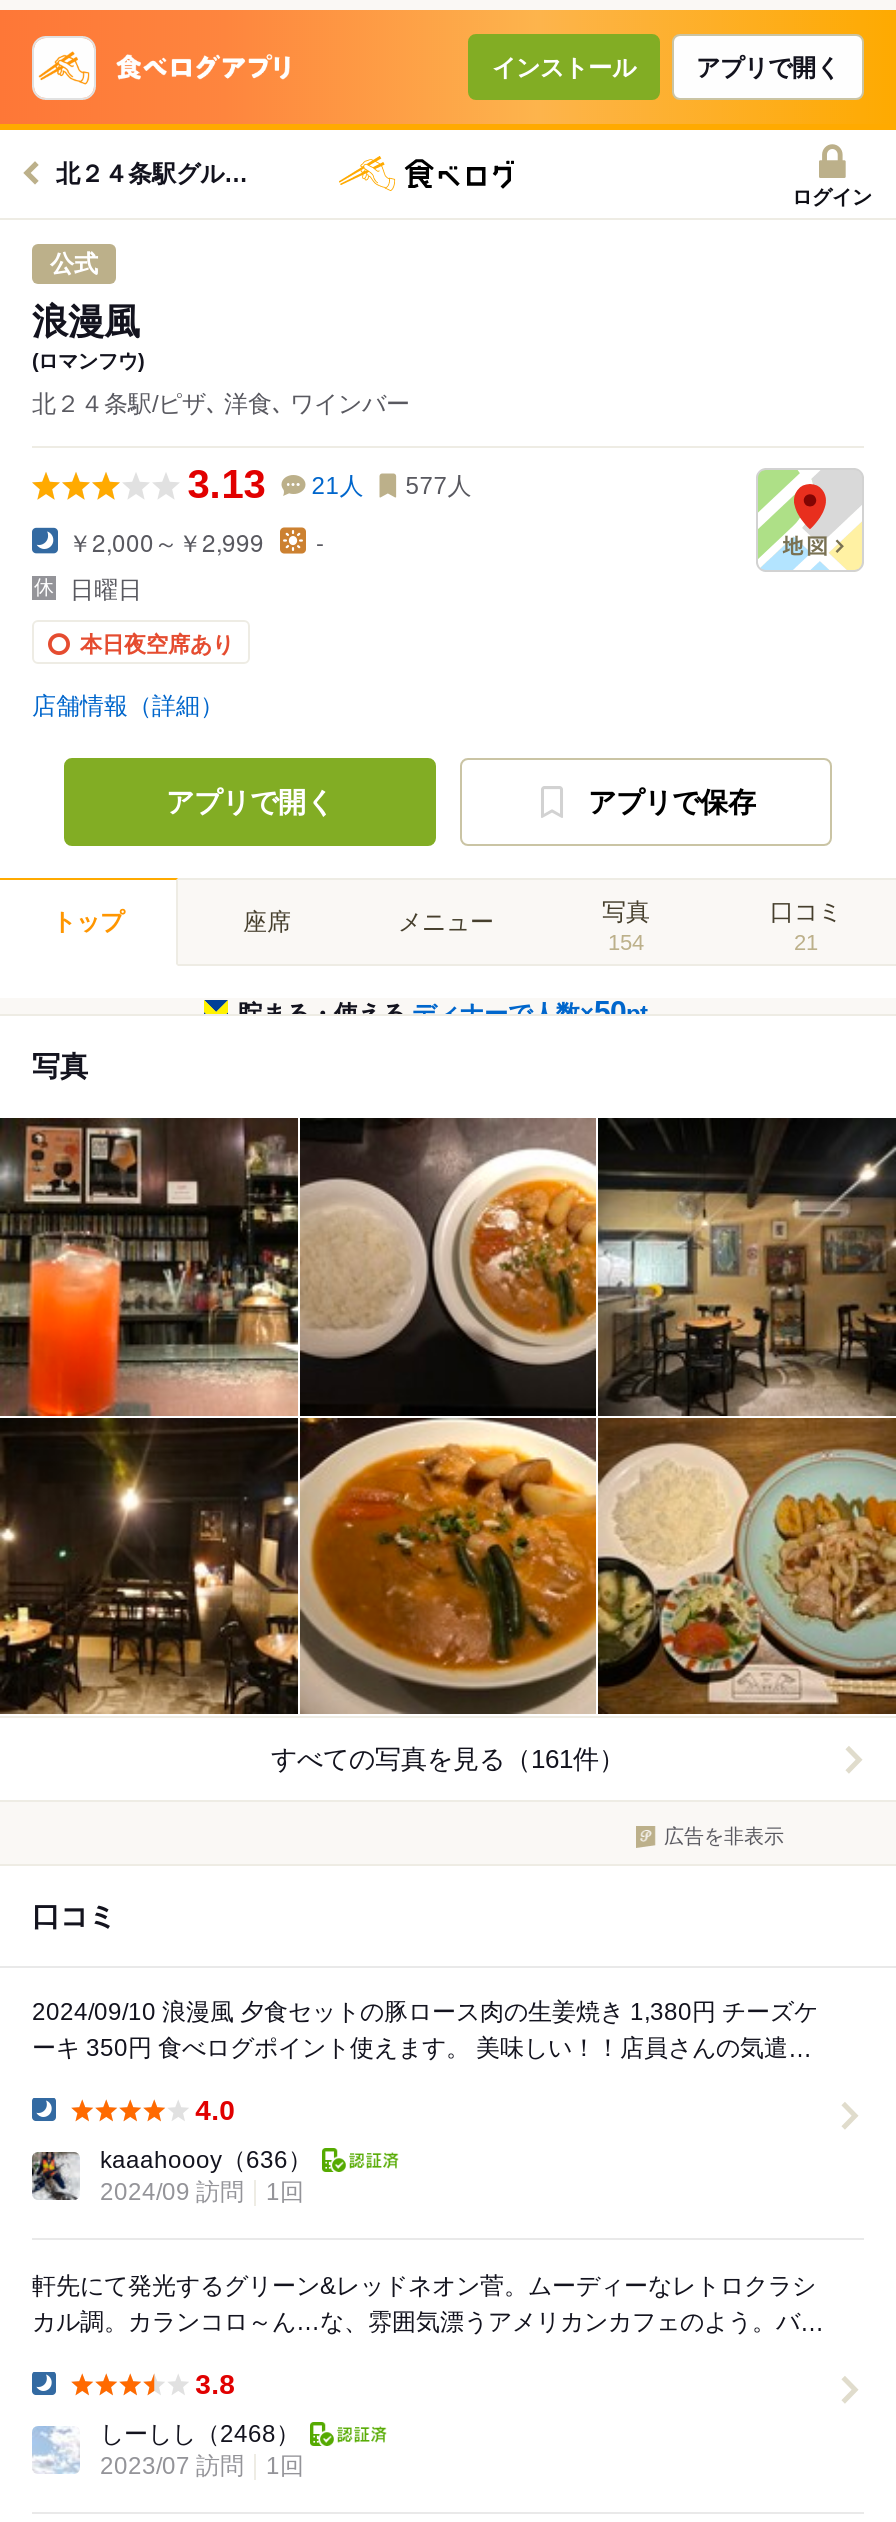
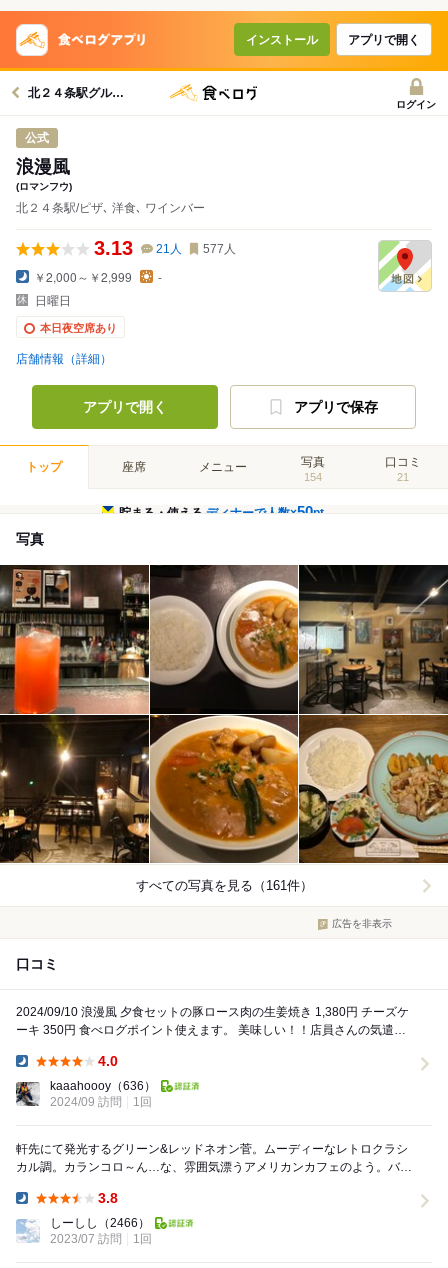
[100,2421,300,2449] しーしし（2468） -> [50,1216,150,1230] しーしし（2466）

